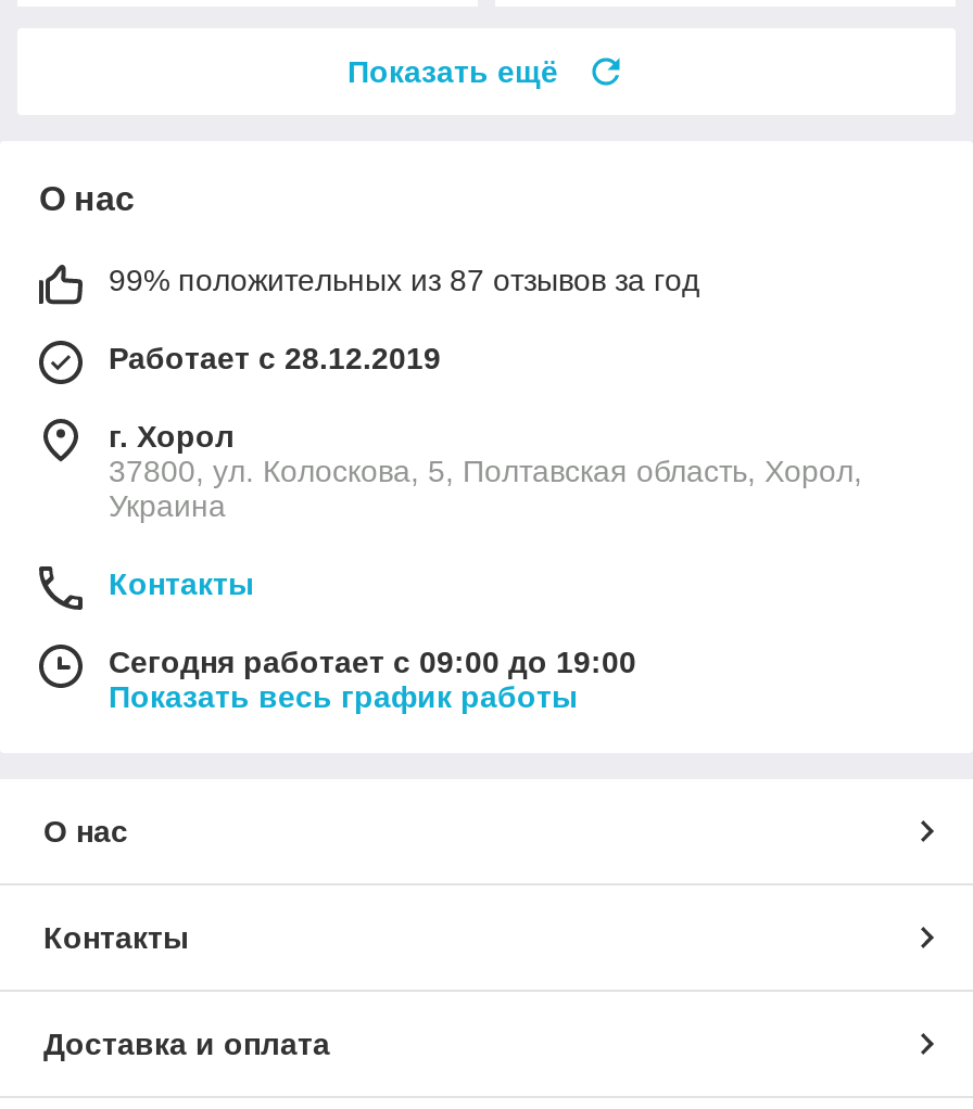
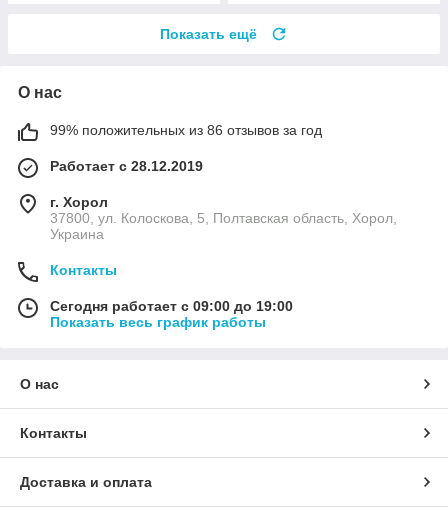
[109,264,699,298] 99% положительных из 87 отзывов за год -> [50,122,322,138] 99% положительных из 86 отзывов за год

